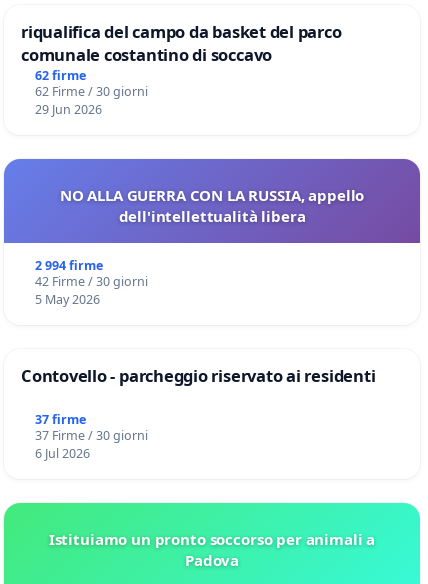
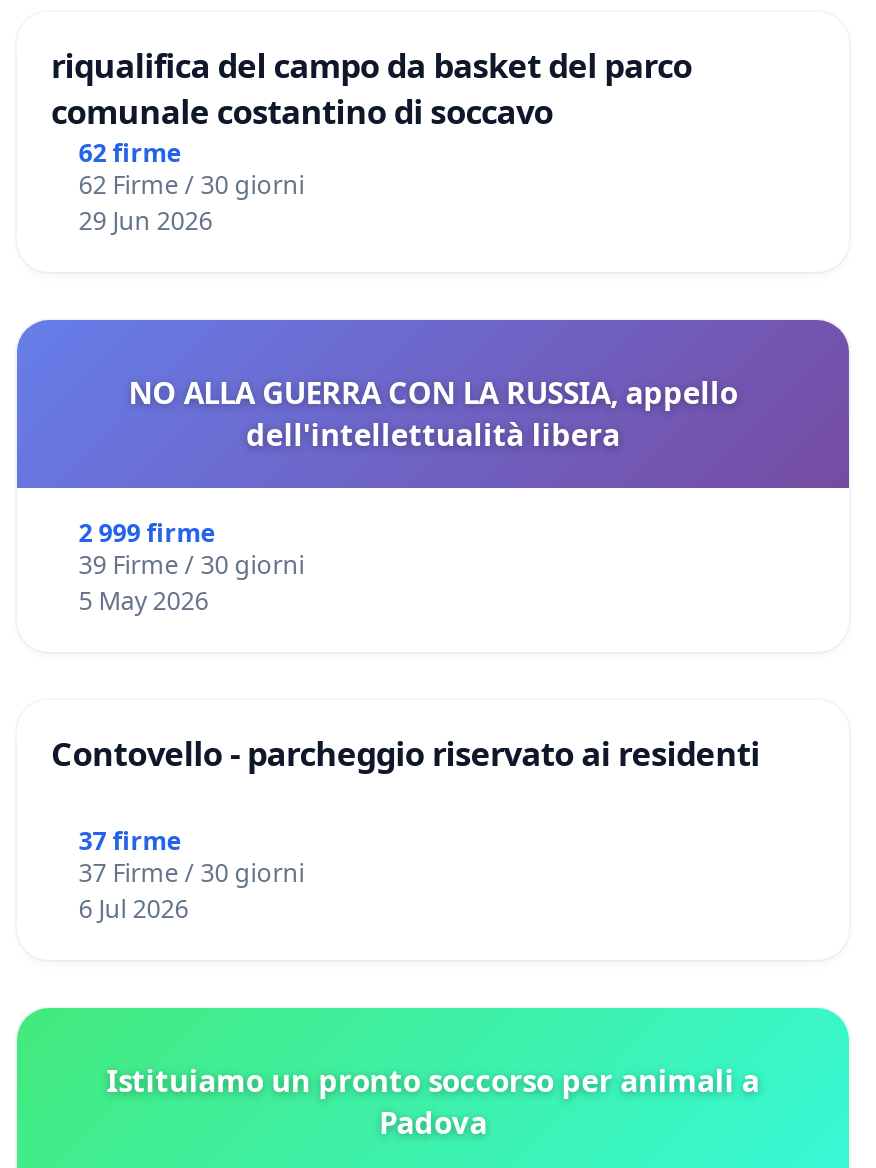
[35,257,103,274] 2 994 firme -> [79,516,215,550] 2 999 firme
[35,273,148,290] 42 Firme / 30 giorni -> [79,548,305,582] 39 Firme / 30 giorni

